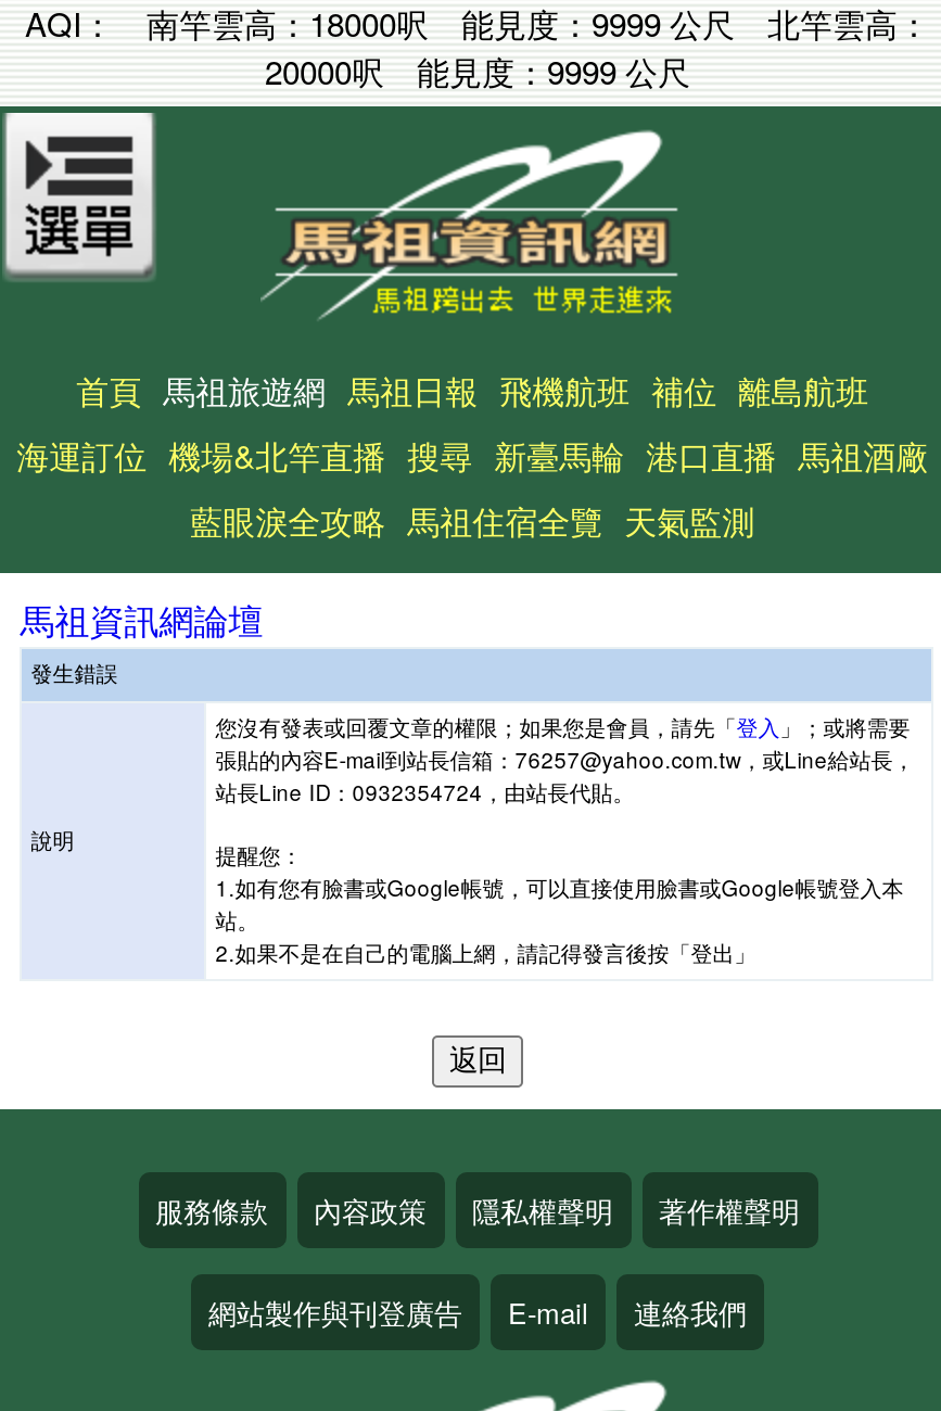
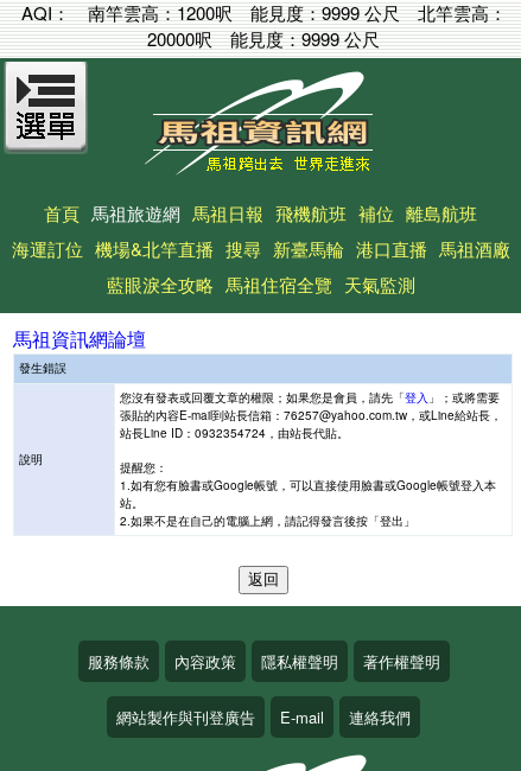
[147,0,930,46] 南竿雲高：18000呎能見度：9999 公尺北竿雲高： -> [87,0,506,25] 南竿雲高：1200呎能見度：9999 公尺北竿雲高：

